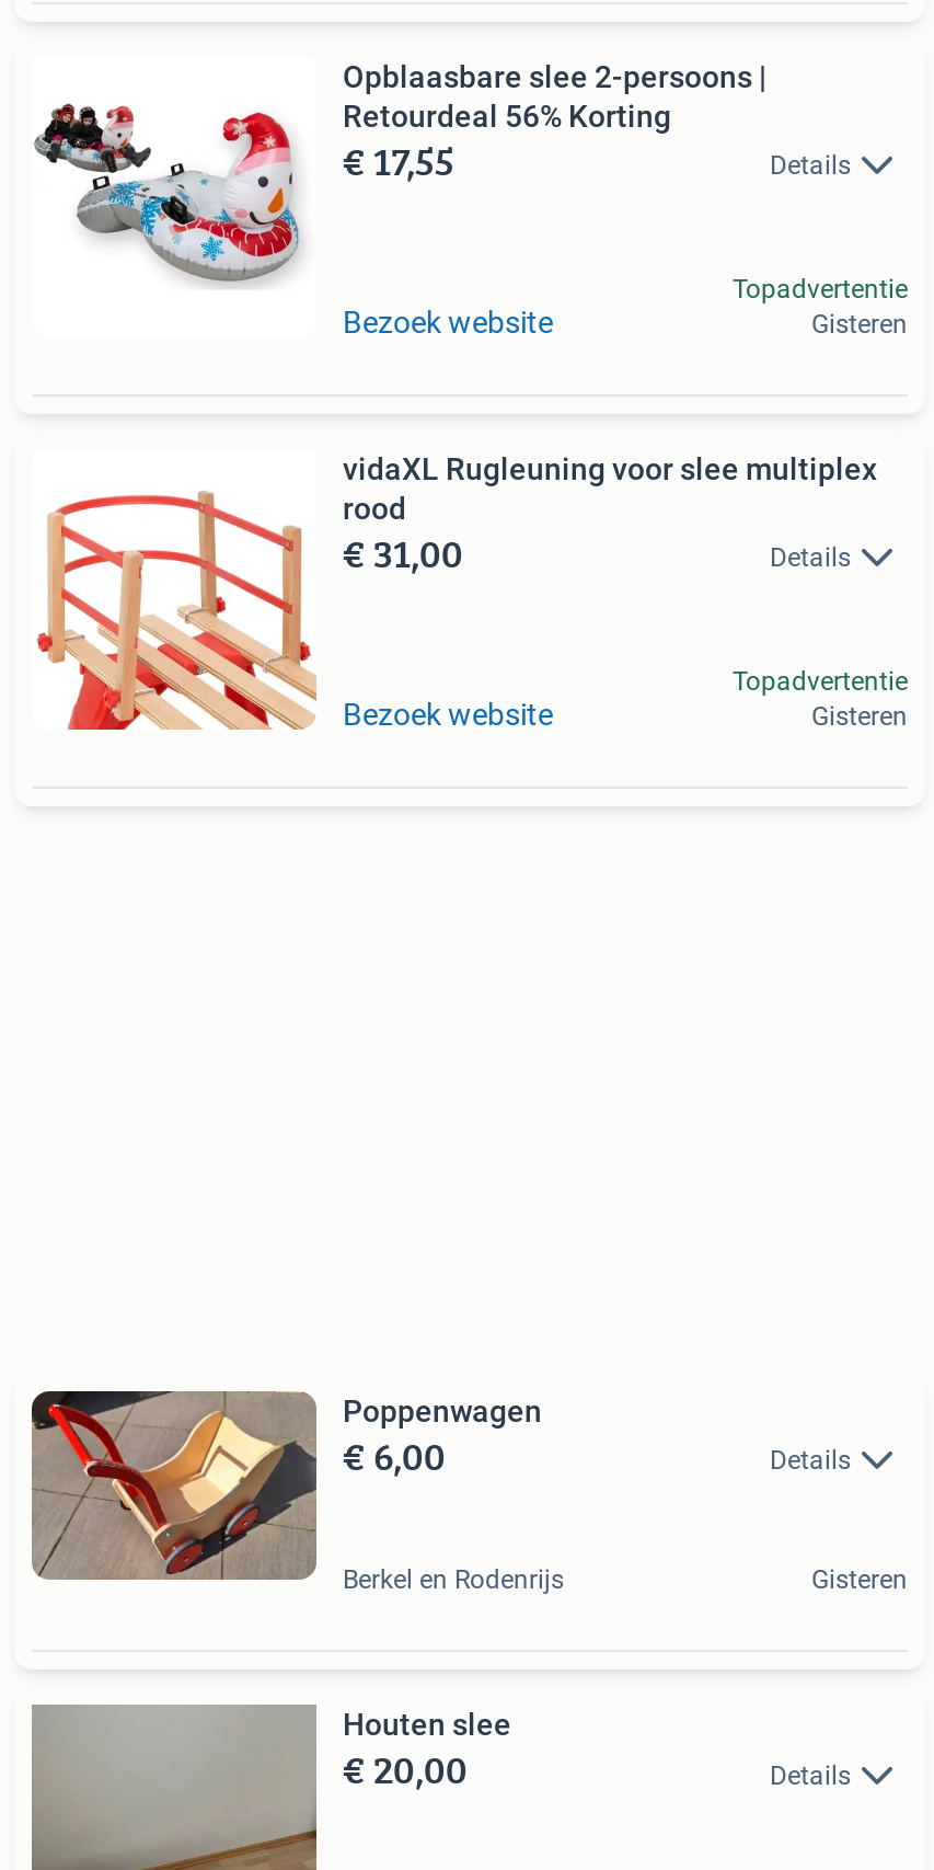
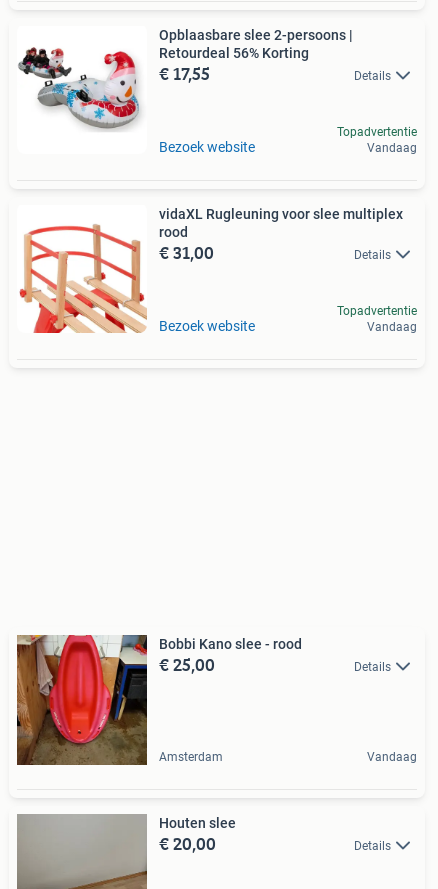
[811,309,908,340] Gisteren -> [367,141,417,155] Vandaag
[811,701,908,732] Gisteren -> [367,320,417,334] Vandaag
[30,1389,542,1597] [image] | Poppenwagen | € 6,00 -> [16,634,302,766] [image] | Bobbi Kano slee - rood | € 25,00
[343,1565,908,1596] Berkel en Rodenrijs | Gisteren -> [159,750,417,764] Amsterdam | Vandaag

